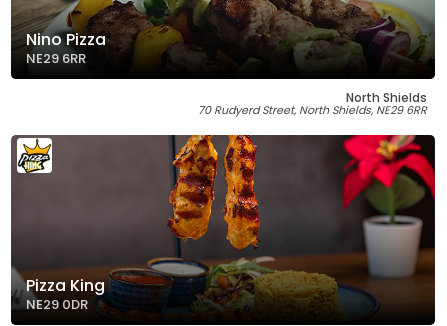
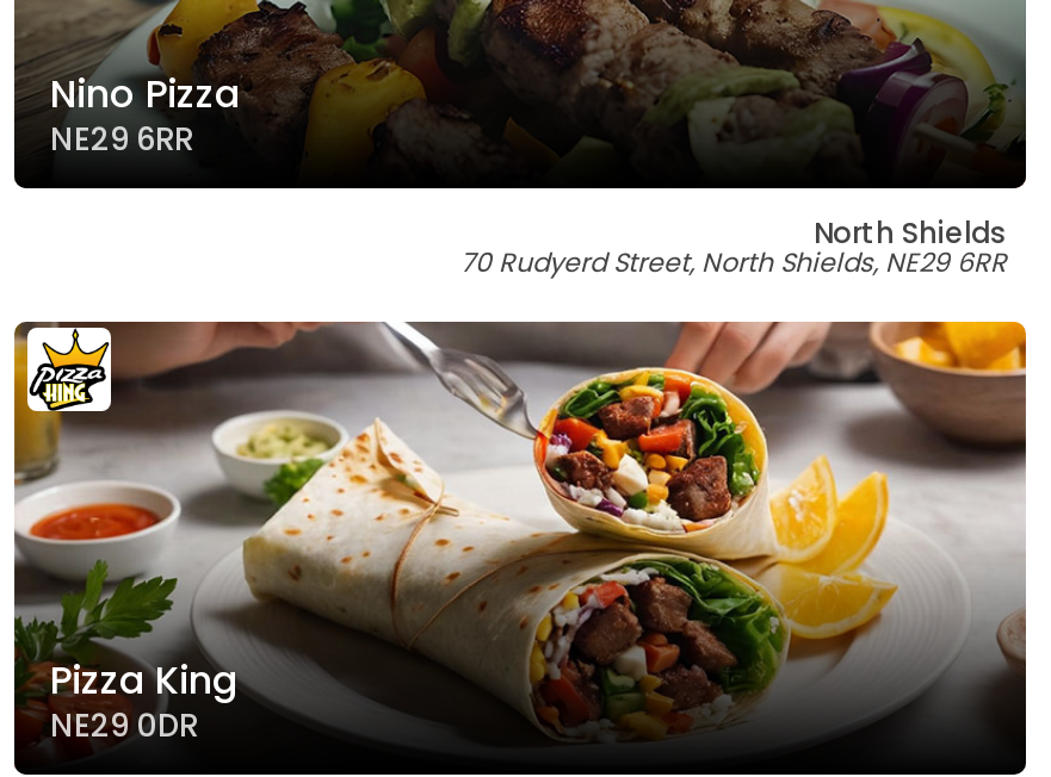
[10,134,436,308] [image] -> [14,319,1028,734] [image]

